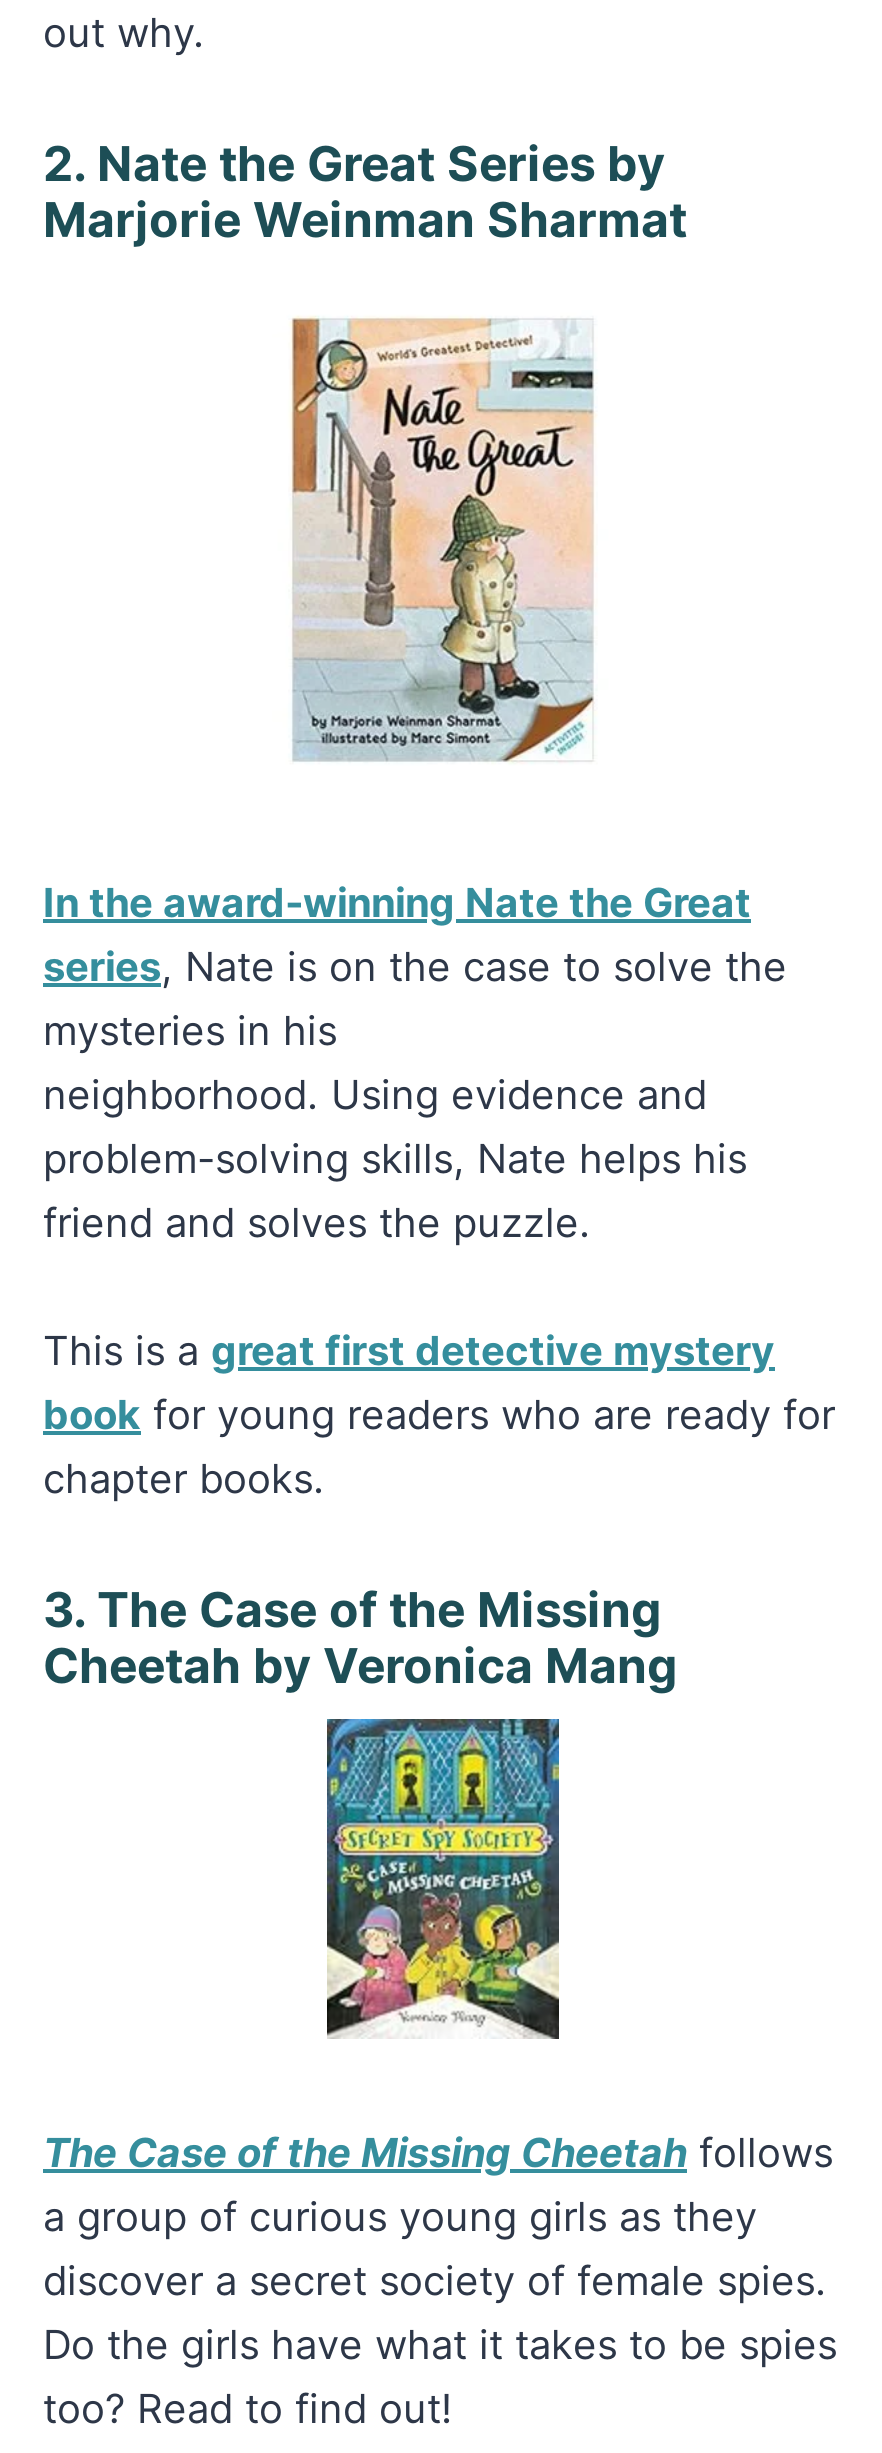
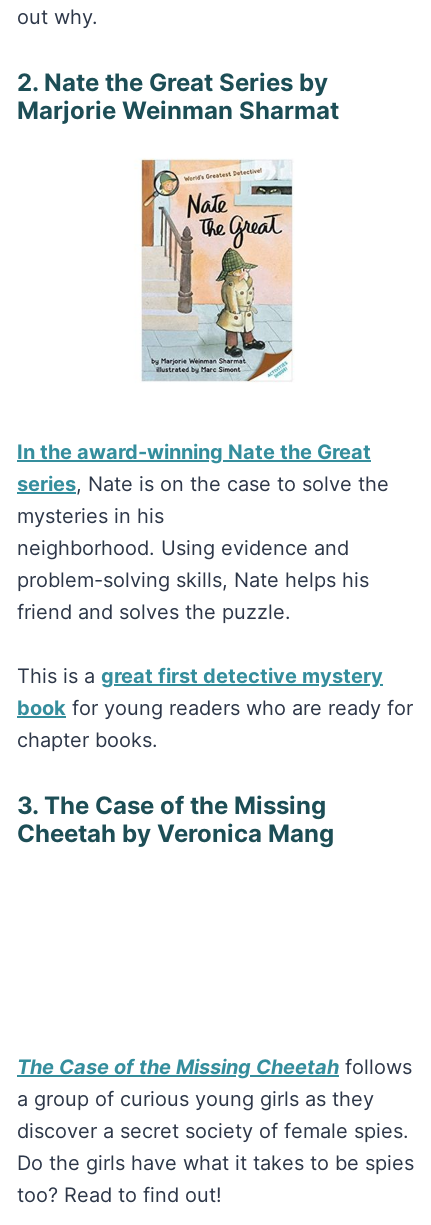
[325,1717,561,2041] [image] -> none

